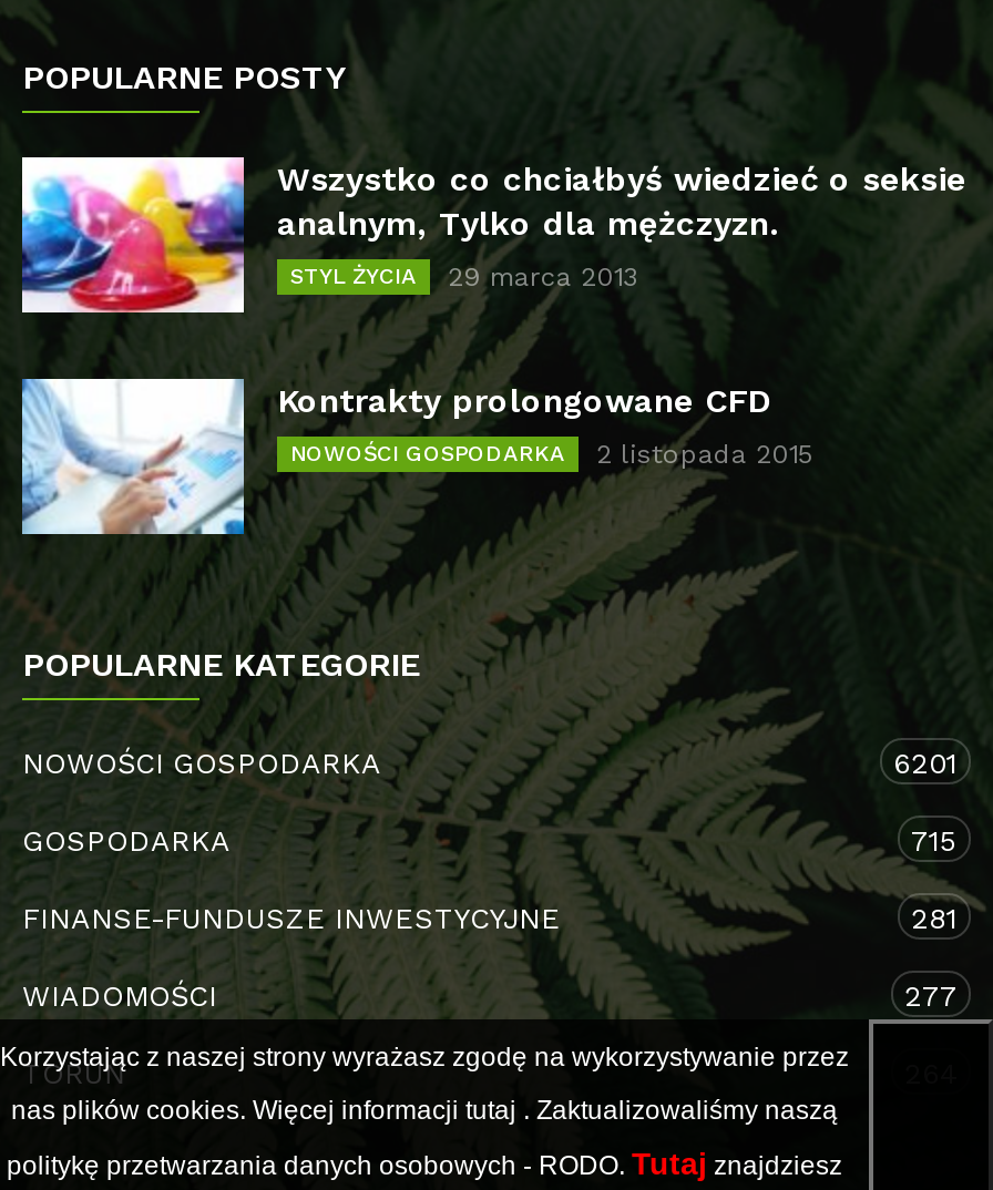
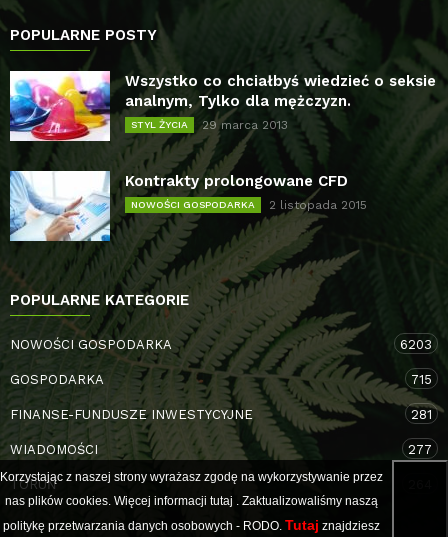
[893,746,958,779] 6201 -> [400,337,432,352] 6203

